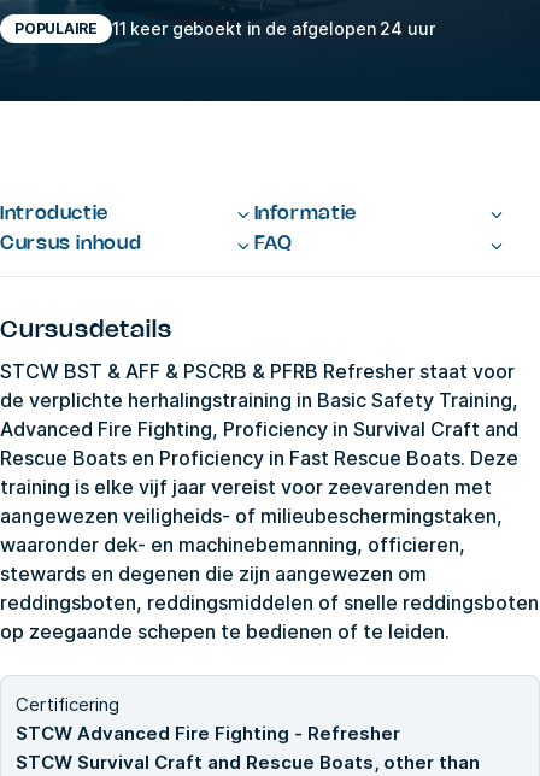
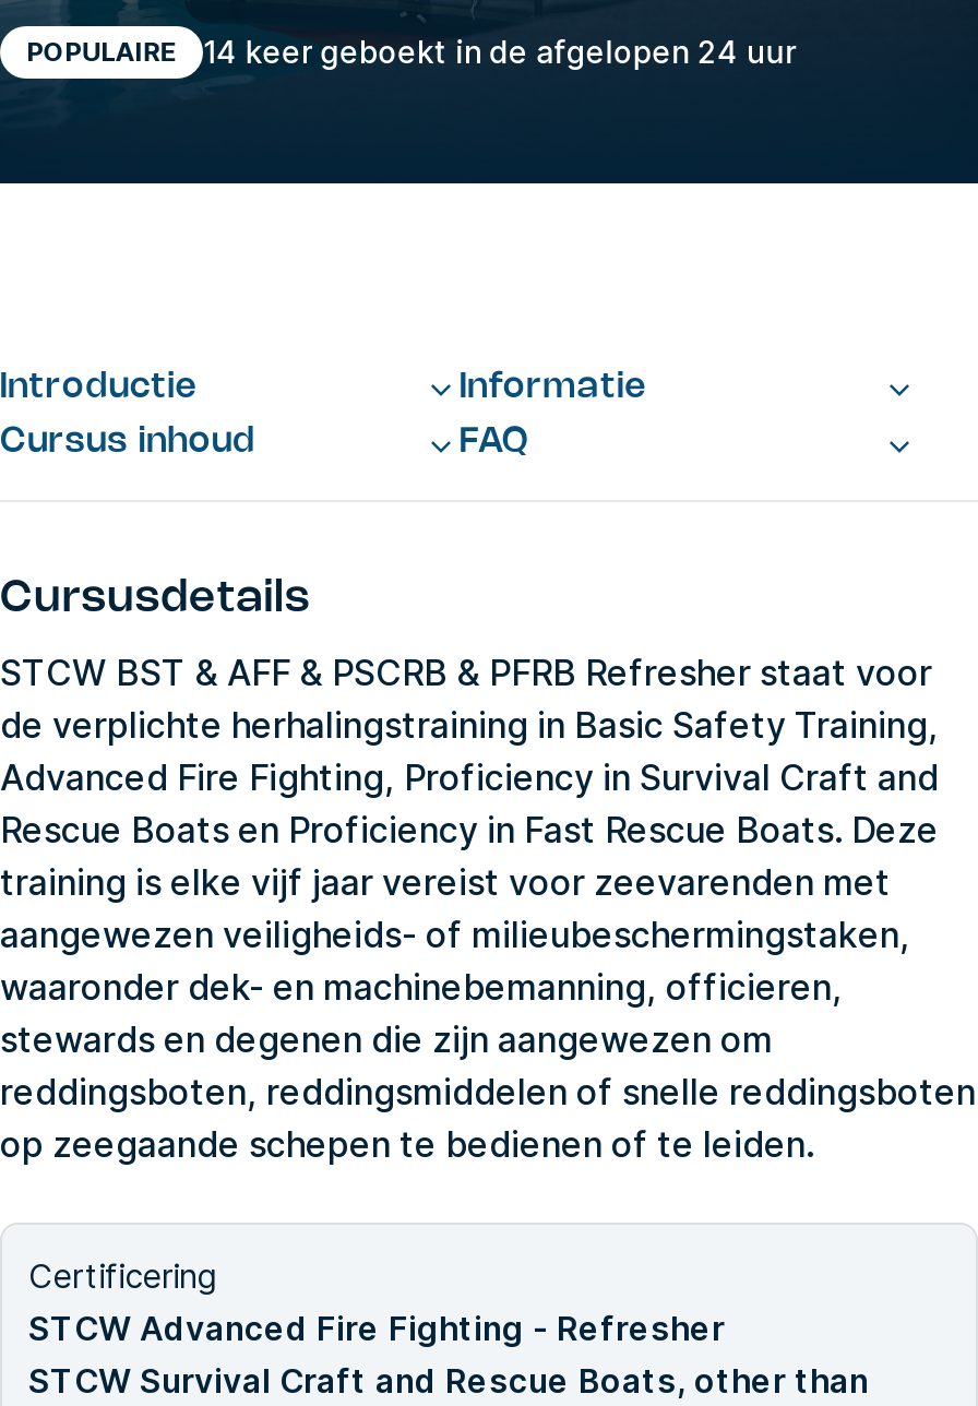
[112,18,435,39] 11 keer geboekt in de afgelopen 24 uur -> [203,33,796,70] 14 keer geboekt in de afgelopen 24 uur

